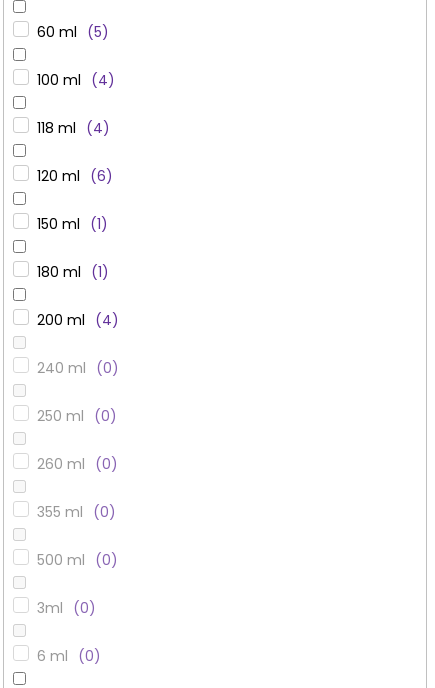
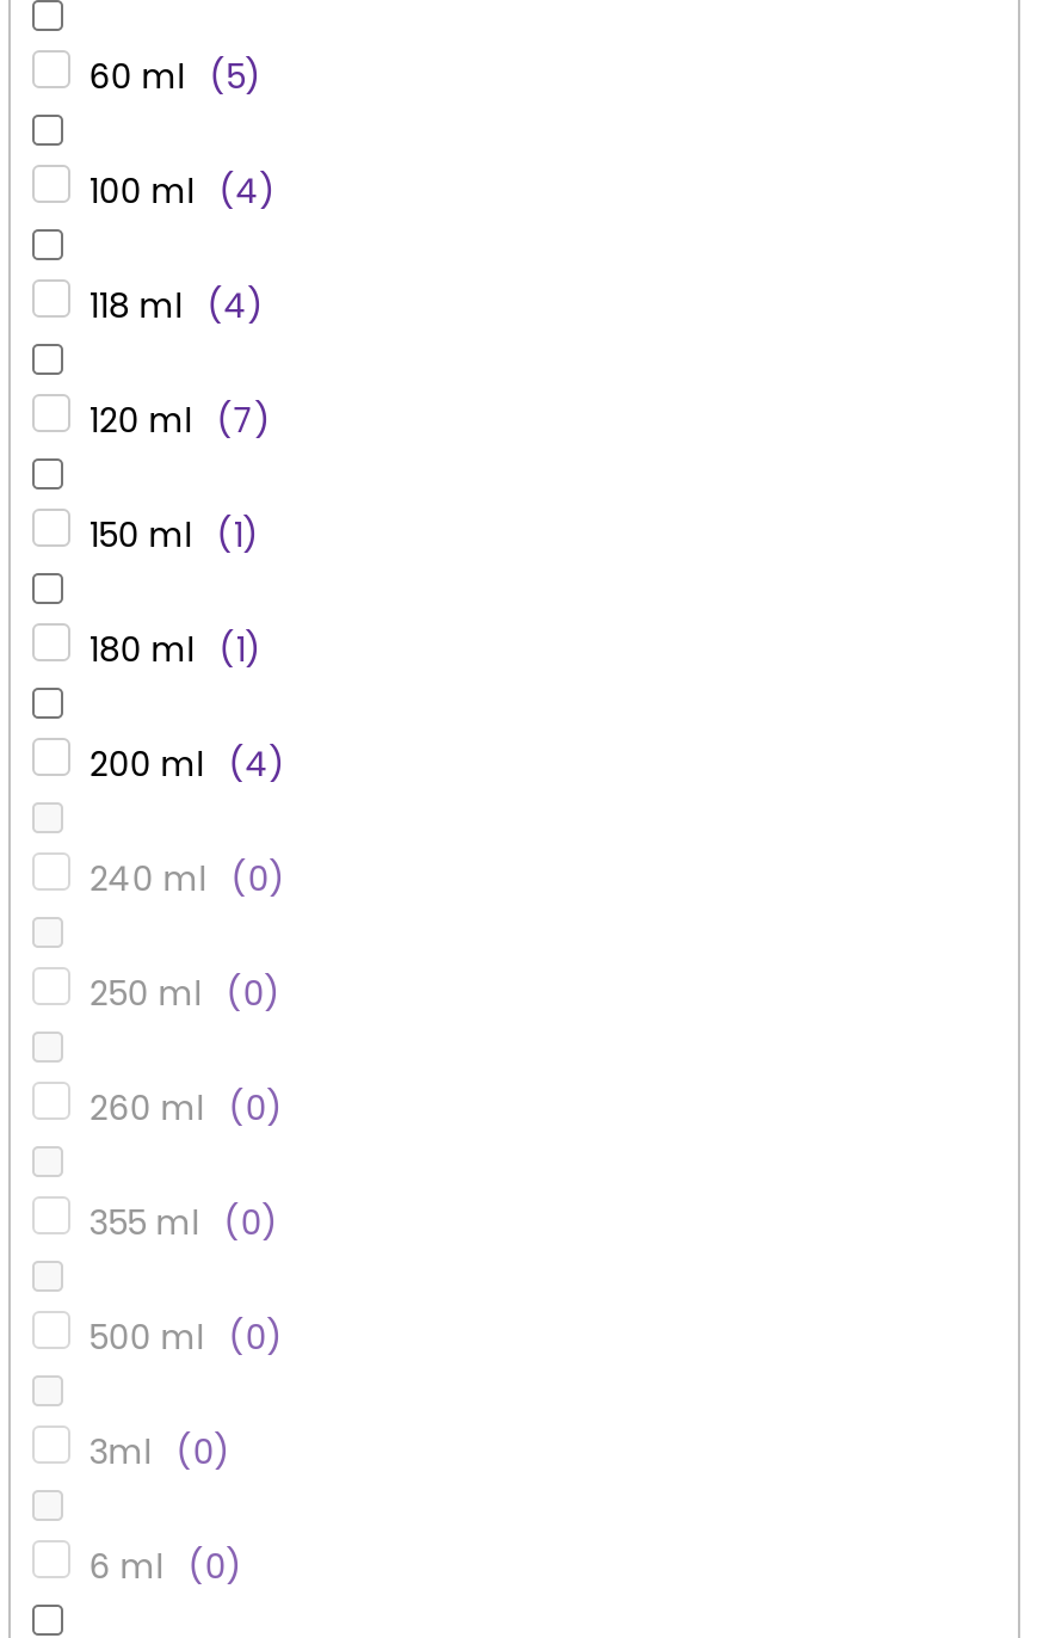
[37,166,106,186] 120 ml 6 -> [89,396,255,445] 120 ml 7

